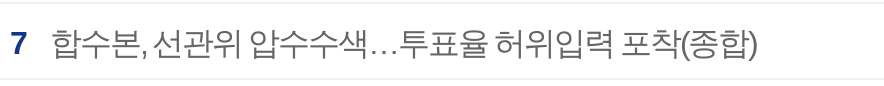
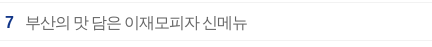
[50,26,756,60] 합수본, 선관위 압수수색…투표율 허위입력 포착(종합) -> [25,14,247,31] 부산의 맛 담은 이재모피자 신메뉴

